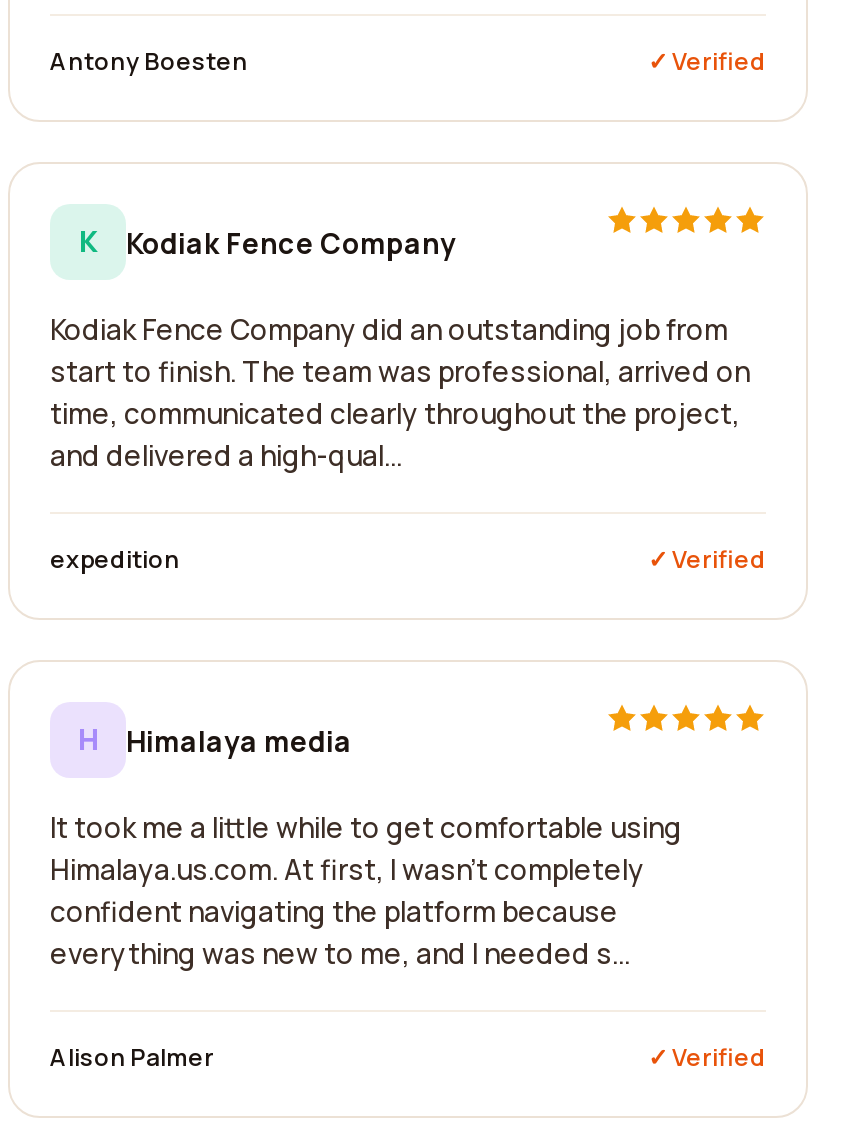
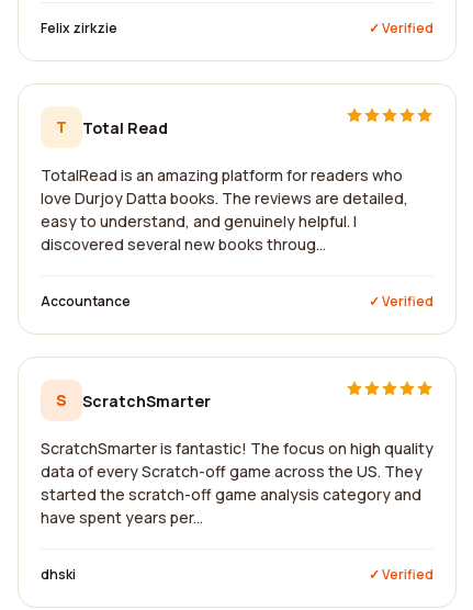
[50,44,248,78] Antony Boesten -> [41,19,117,37] Felix zirkzie
[79,222,456,261] K | Kodiak Fence Company -> [56,116,168,138] T | Total Read
[50,310,750,474] Kodiak Fence Company did an outstanding job from | start to finish. The team was professional, arrived on | time, communicated clearly throughout the project, | and delivered a high-qual... -> [41,165,408,255] TotalRead is an amazing platform for readers who | love Durjoy Datta books. The reviews are detailed, | easy to understand, and genuinely helpful. I | discovered several new books throug...
[50,542,180,576] expedition -> [41,292,131,310] Accountance
[78,720,352,759] H | Himalaya media -> [56,389,211,411] S | ScratchSmarter
[50,808,682,972] It took me a little while to get comfortable using | Himalaya.us.com. At first, I wasn't completely | confident navigating the platform because | everything was new to me, and I needed s... -> [41,438,433,528] ScratchSmarter is fantastic! The focus on high quality | data of every Scratch-off game across the US. They | started the scratch-off game analysis category and | have spent years per...
[50,1040,214,1074] Alison Palmer -> [41,565,76,584] dhski

